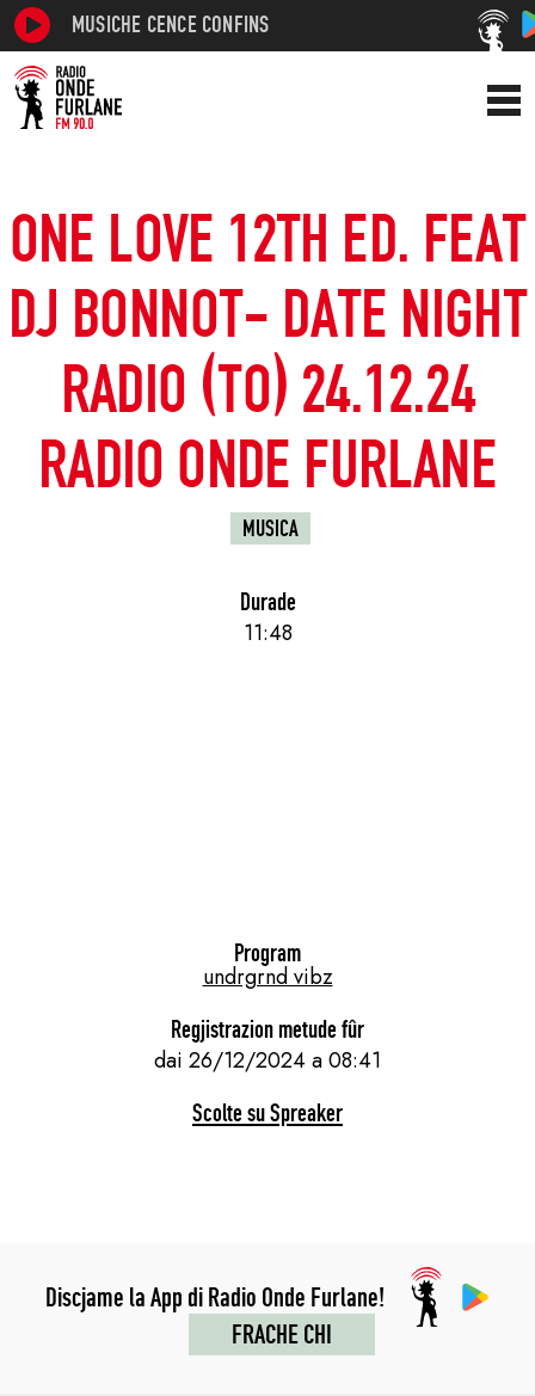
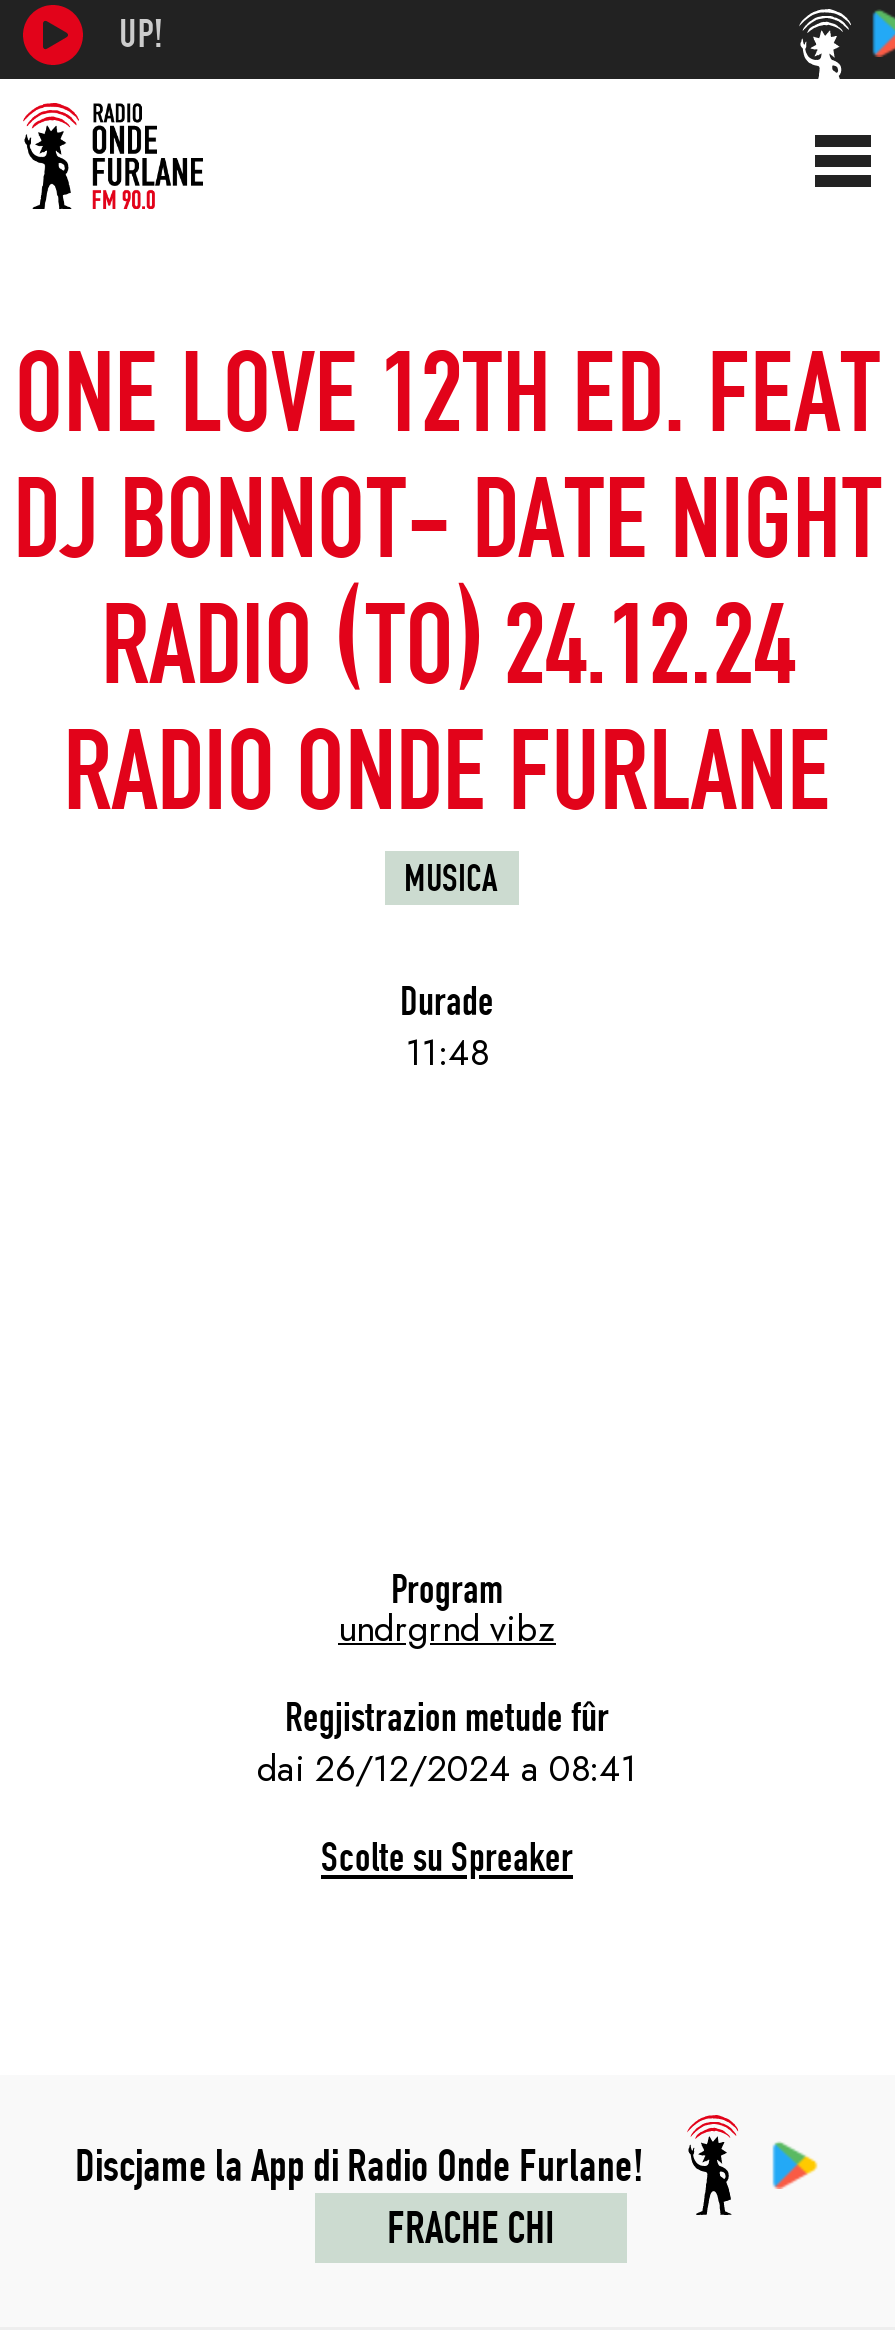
[72,10,269,38] MUSICHE CENCE CONFINS -> [119,9,164,57] UP!

